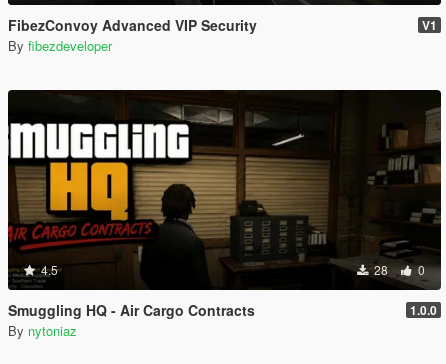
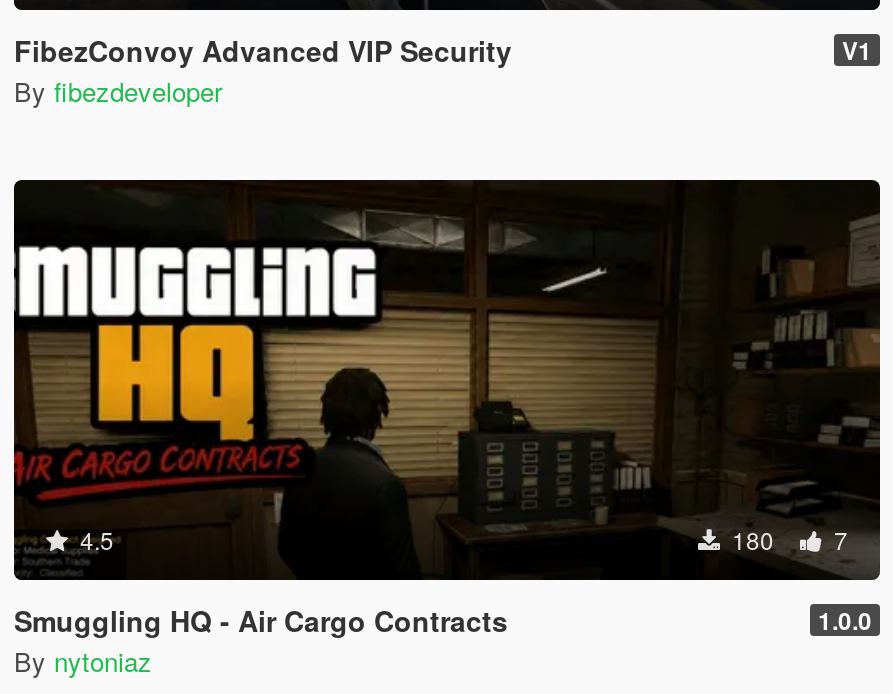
[371,261,391,278] 28 -> [726,522,780,556] 180
[415,261,425,278] 0 -> [828,522,848,556] 7

